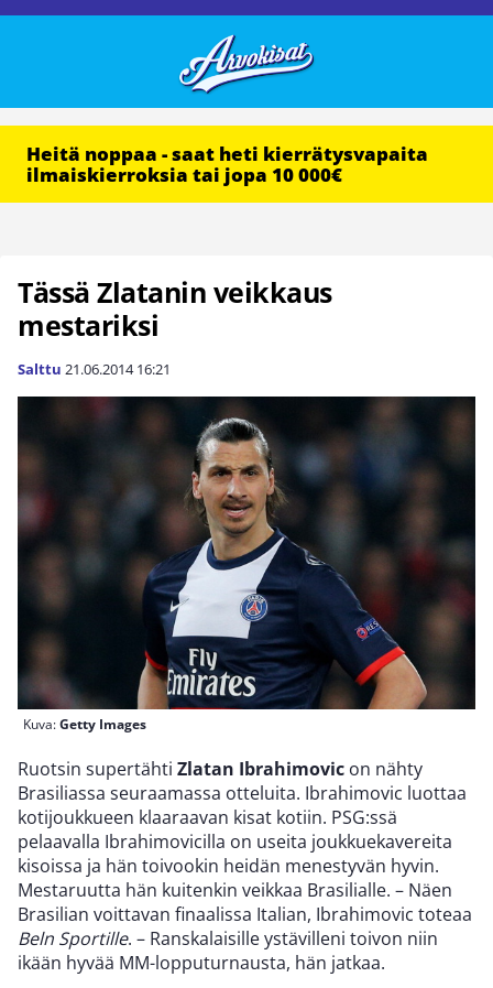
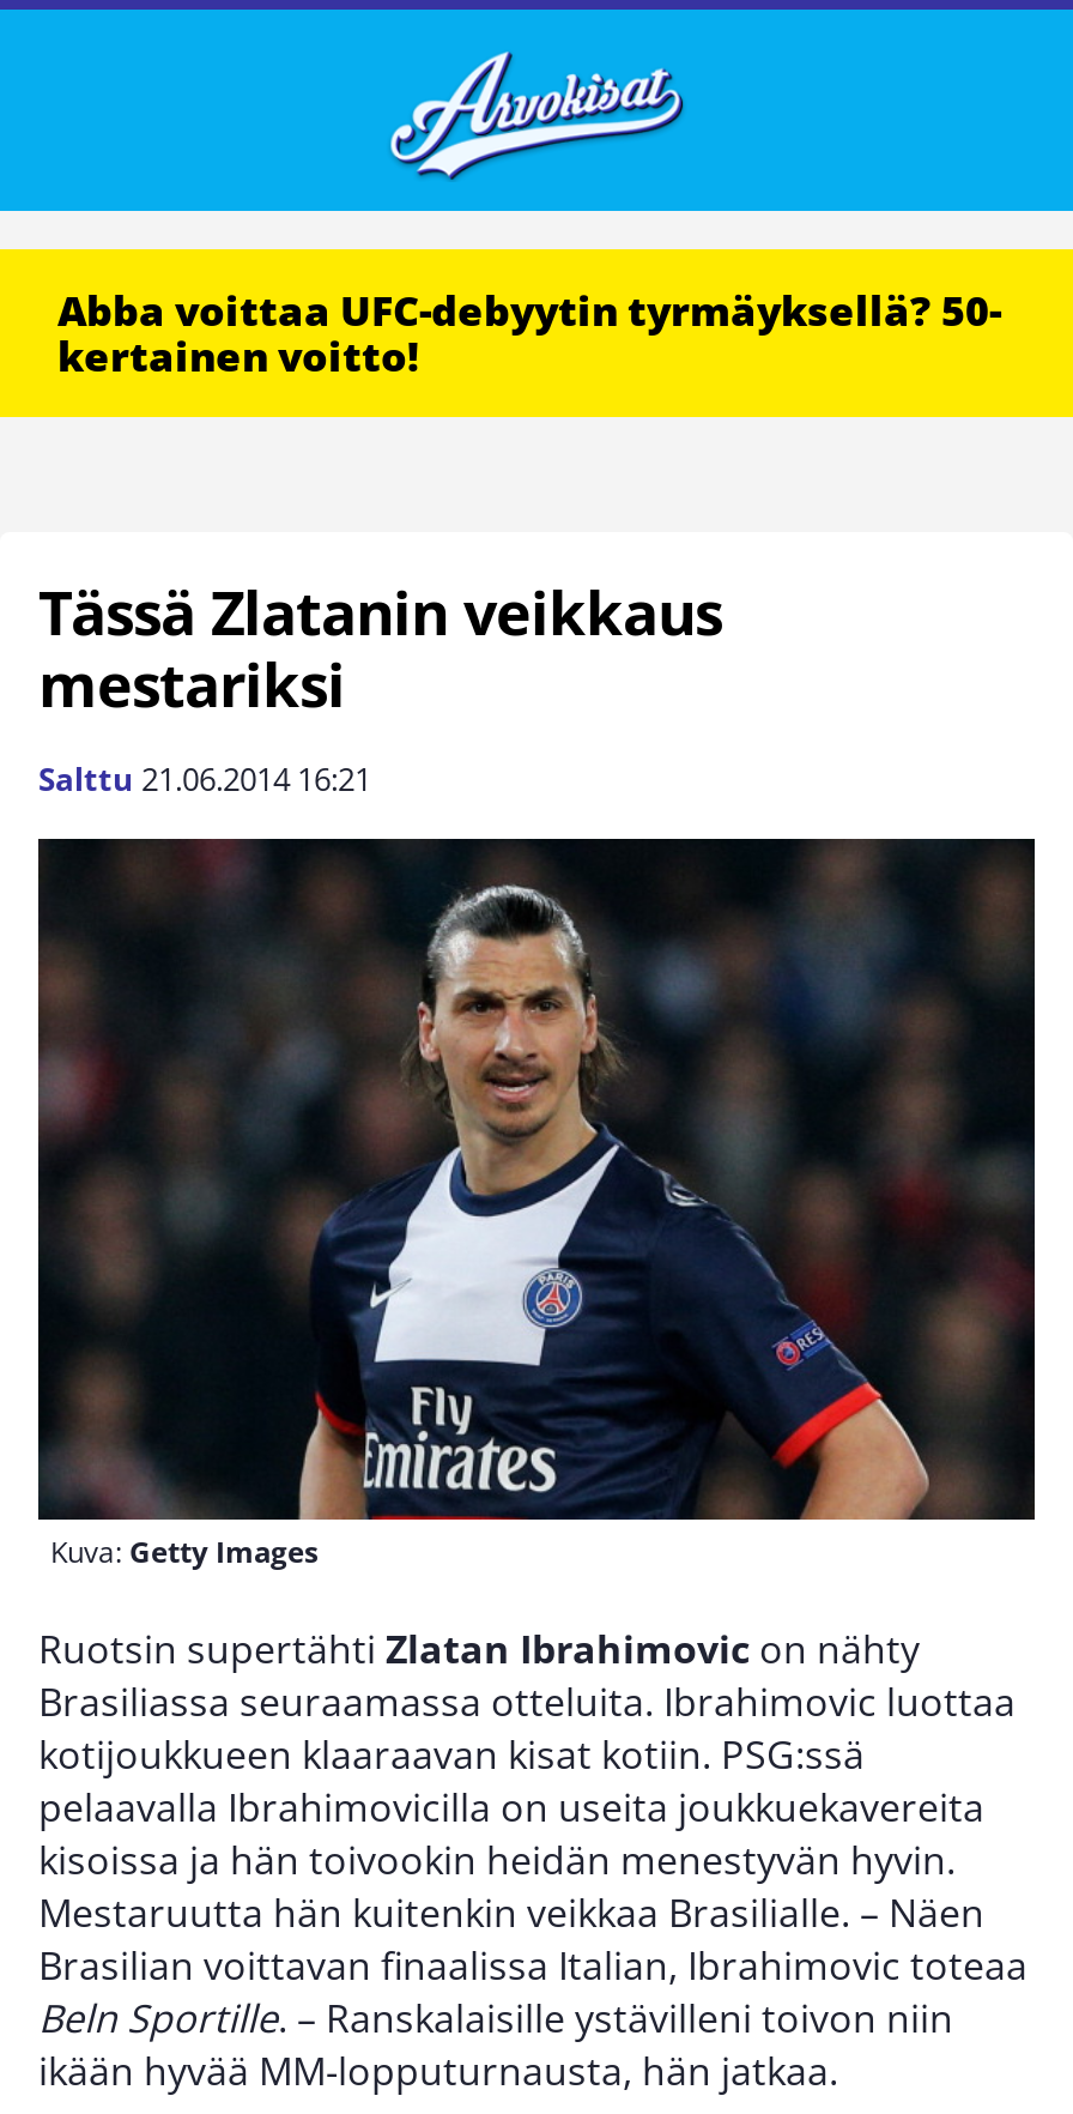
[26,141,428,187] Heitä noppaa - saat heti kierrätysvapaita | ilmaiskierroksia tai jopa 10 000€ -> [57,283,1001,383] Abba voittaa UFC-debyytin tyrmäyksellä? 50- | kertainen voitto!

